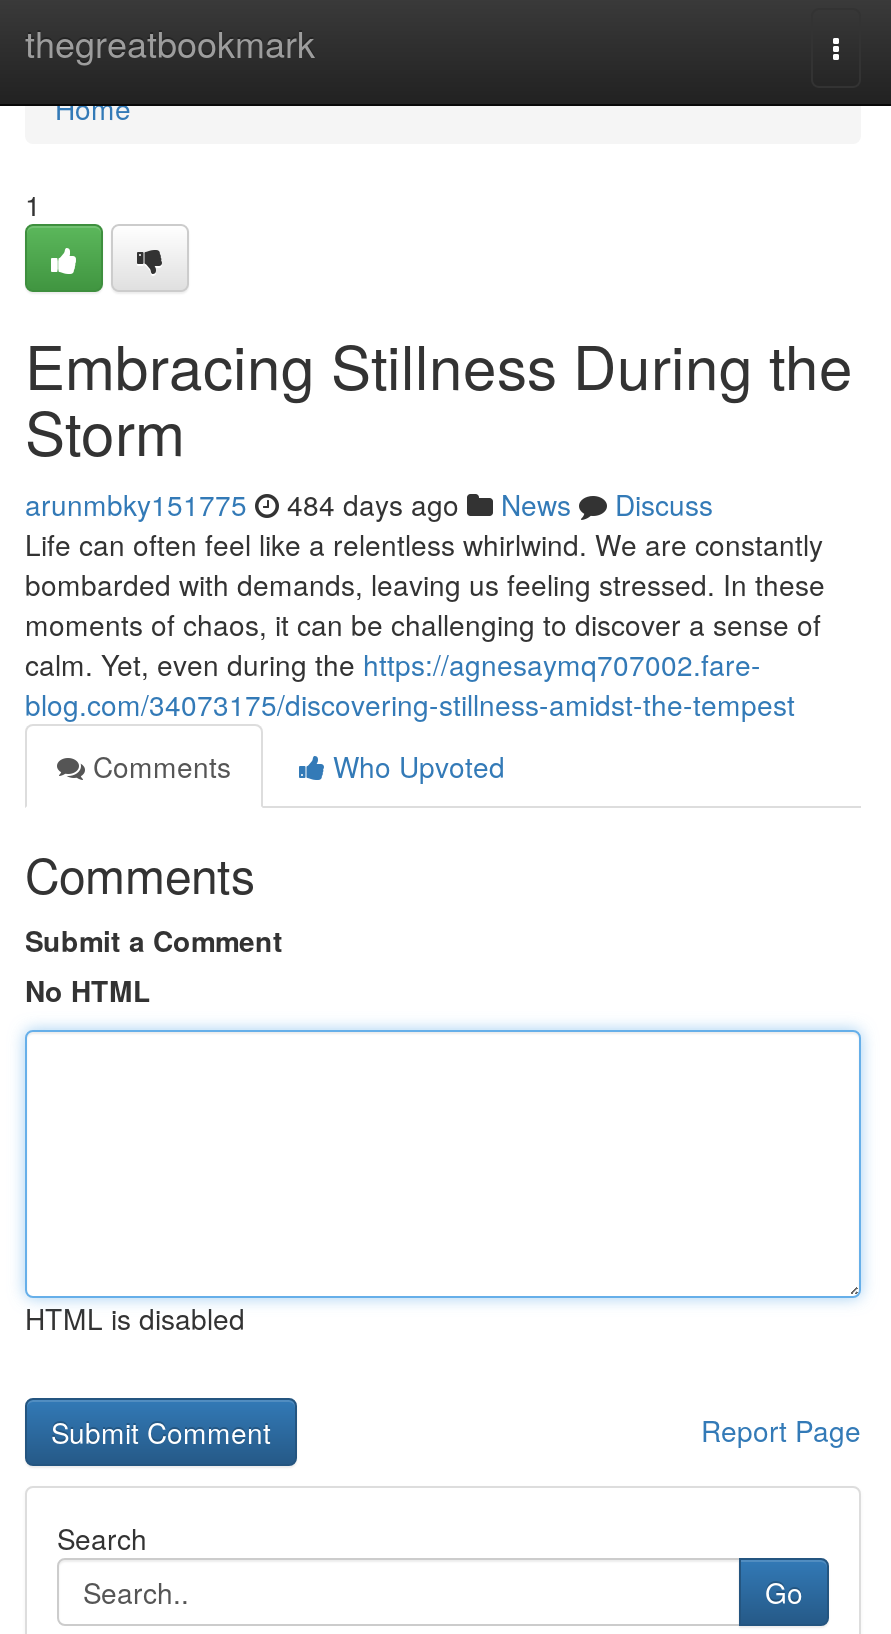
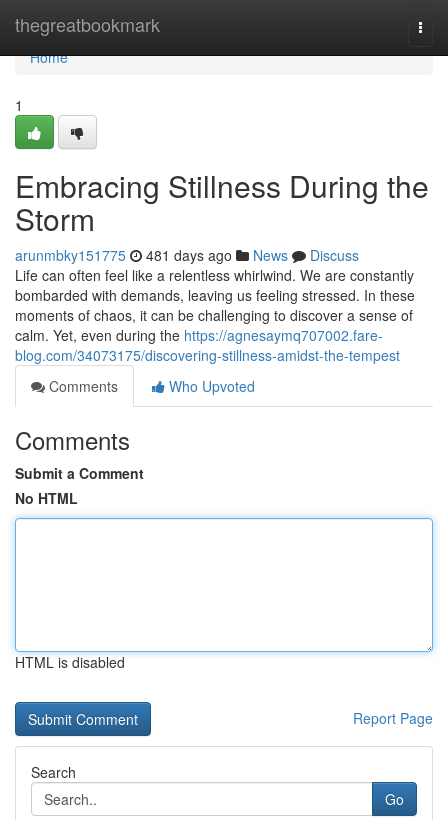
[25,484,713,524] arunmbky151775 484 days ago News Discuss -> [15,245,359,265] arunmbky151775 481 days ago News Discuss

